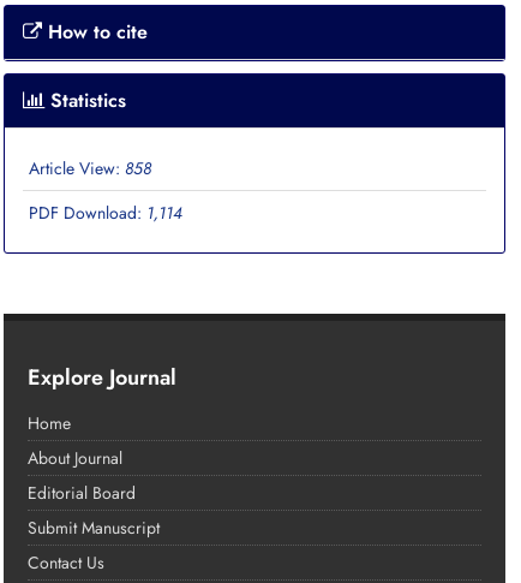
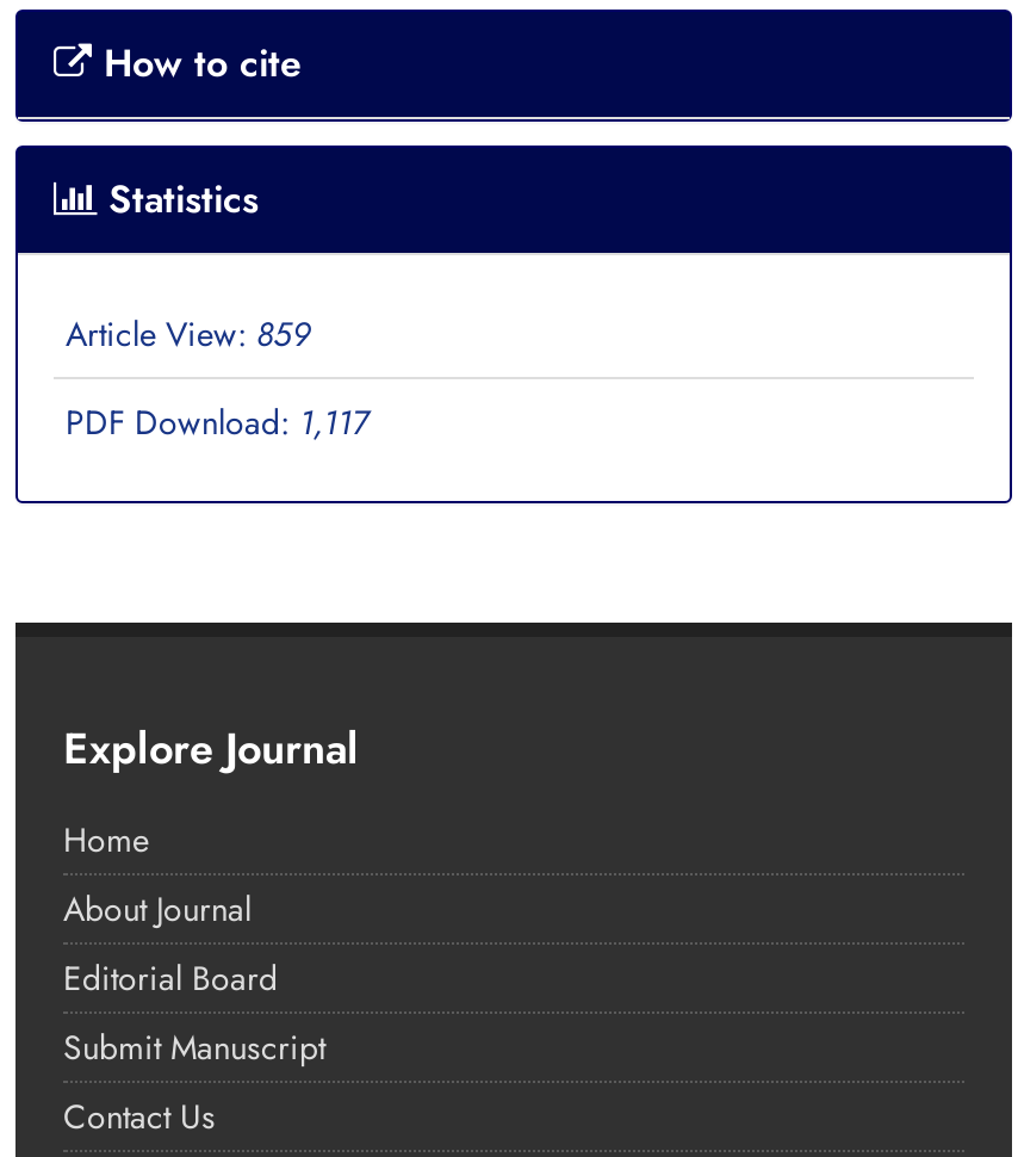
[29,156,151,180] Article View: 858 -> [66,309,311,357] Article View: 859
[29,200,182,224] PDF Download: 1,114 -> [66,398,368,445] PDF Download: 1,117

